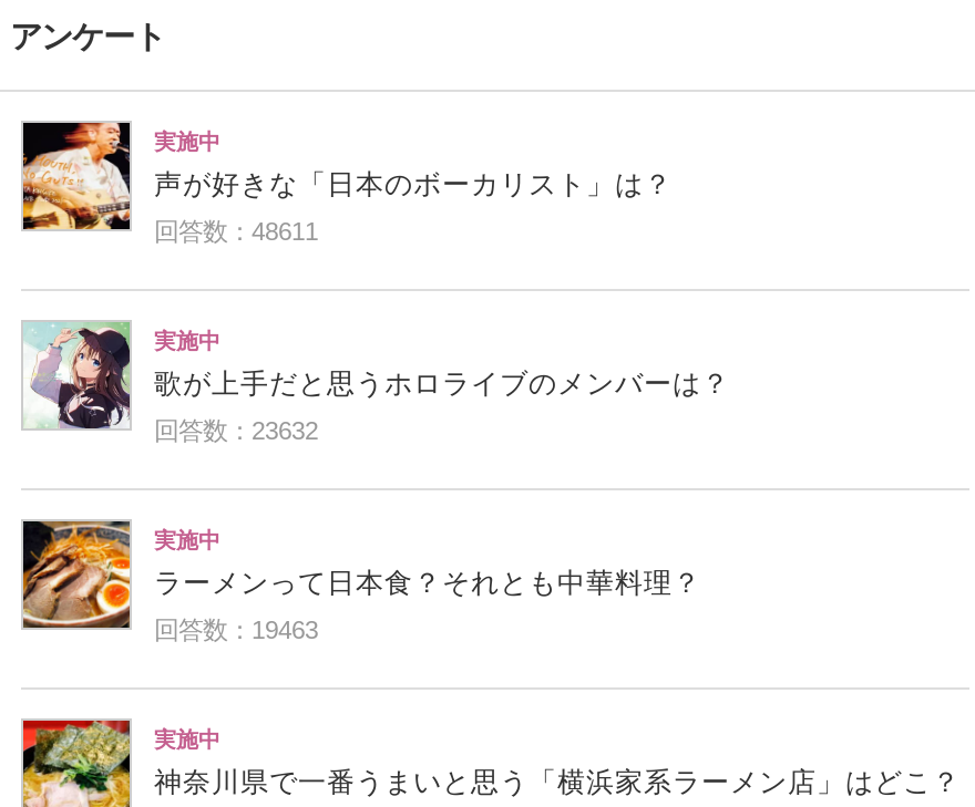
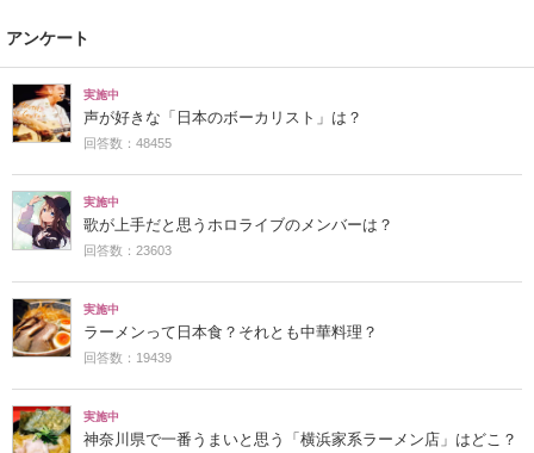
[154,218,318,244] 回答数：48611 -> [83,136,172,150] 回答数：48455
[154,417,318,444] 回答数：23632 -> [83,243,172,257] 回答数：23603
[154,616,318,643] 回答数：19463 -> [83,350,172,365] 回答数：19439

